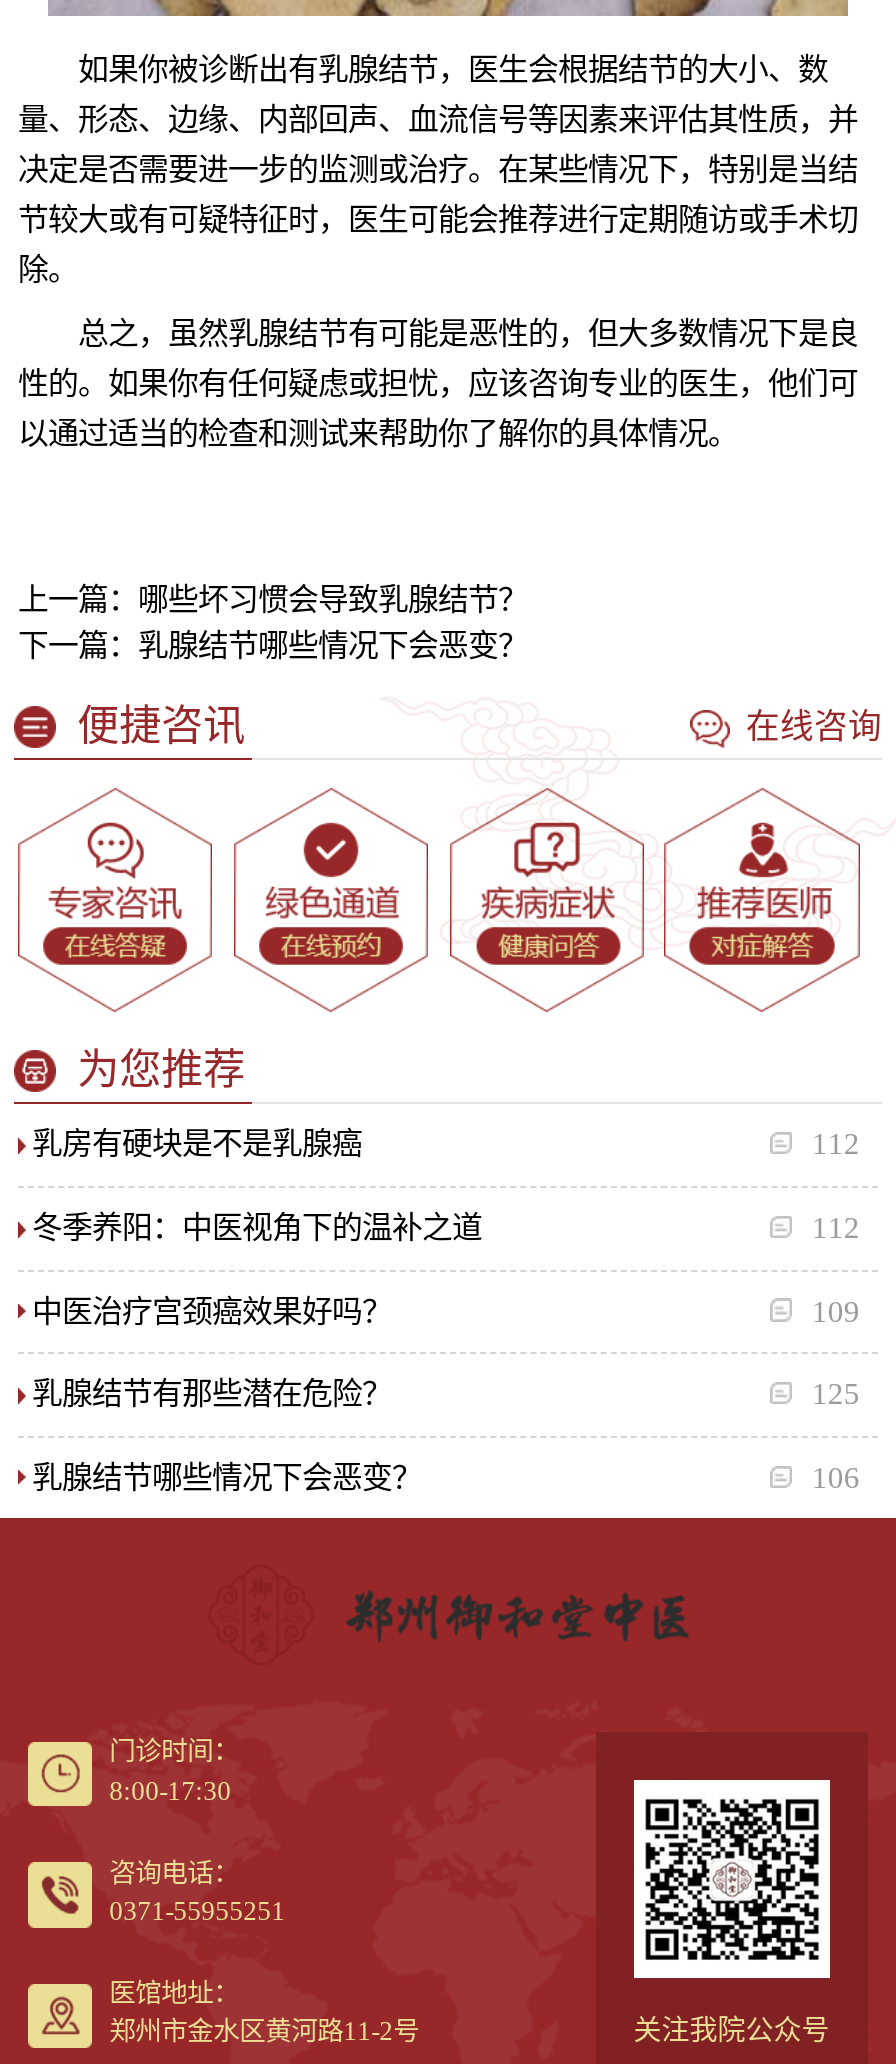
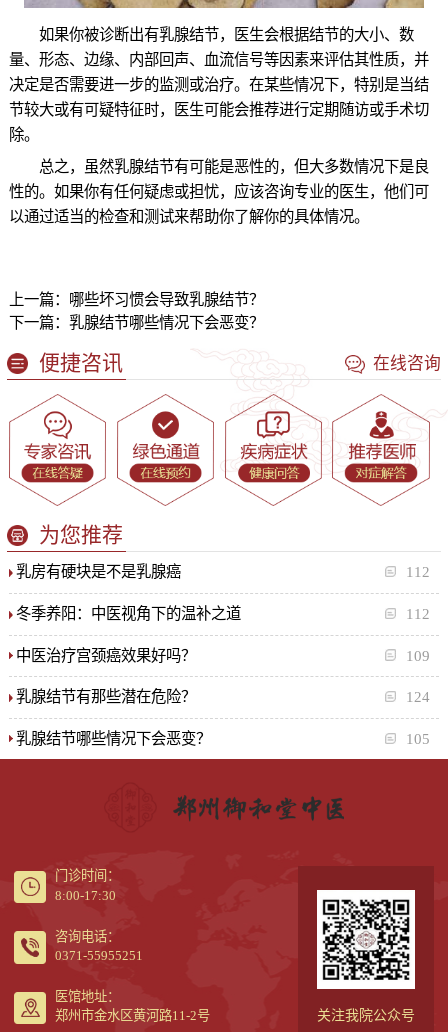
[804,1376,860,1410] 125 -> [402,688,430,705] 124
[804,1459,860,1493] 106 -> [402,730,430,747] 105

